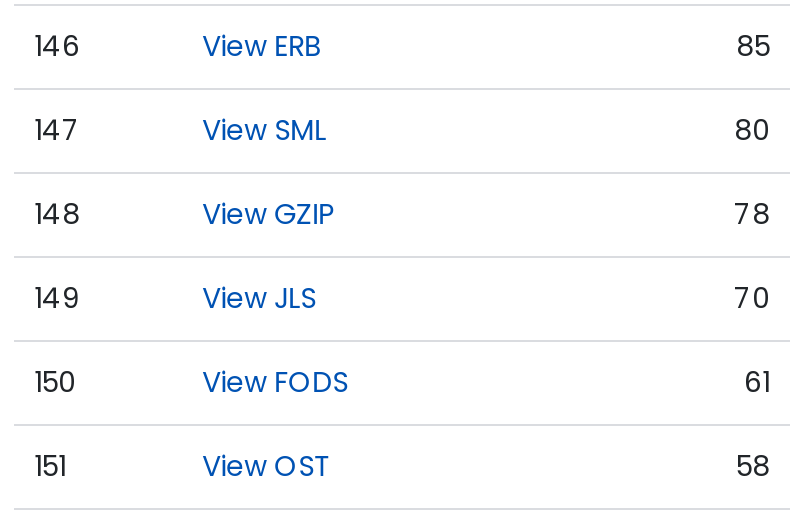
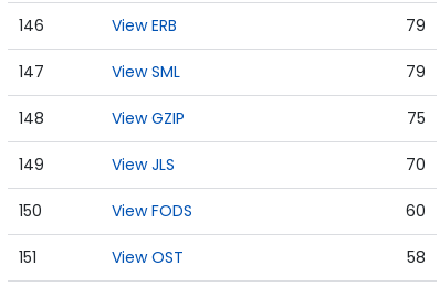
[736,26,770,66] 85 -> [406,14,426,36] 79
[734,110,770,150] 80 -> [406,61,426,83] 79
[734,194,770,234] 78 -> [407,107,426,129] 75
[744,362,770,402] 61 -> [406,200,426,222] 60

